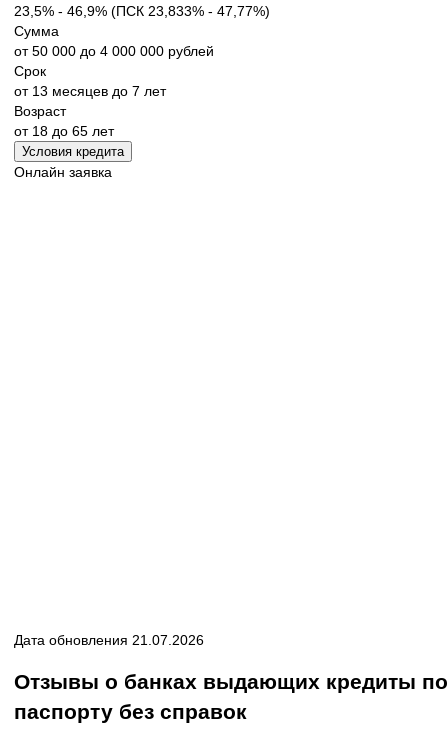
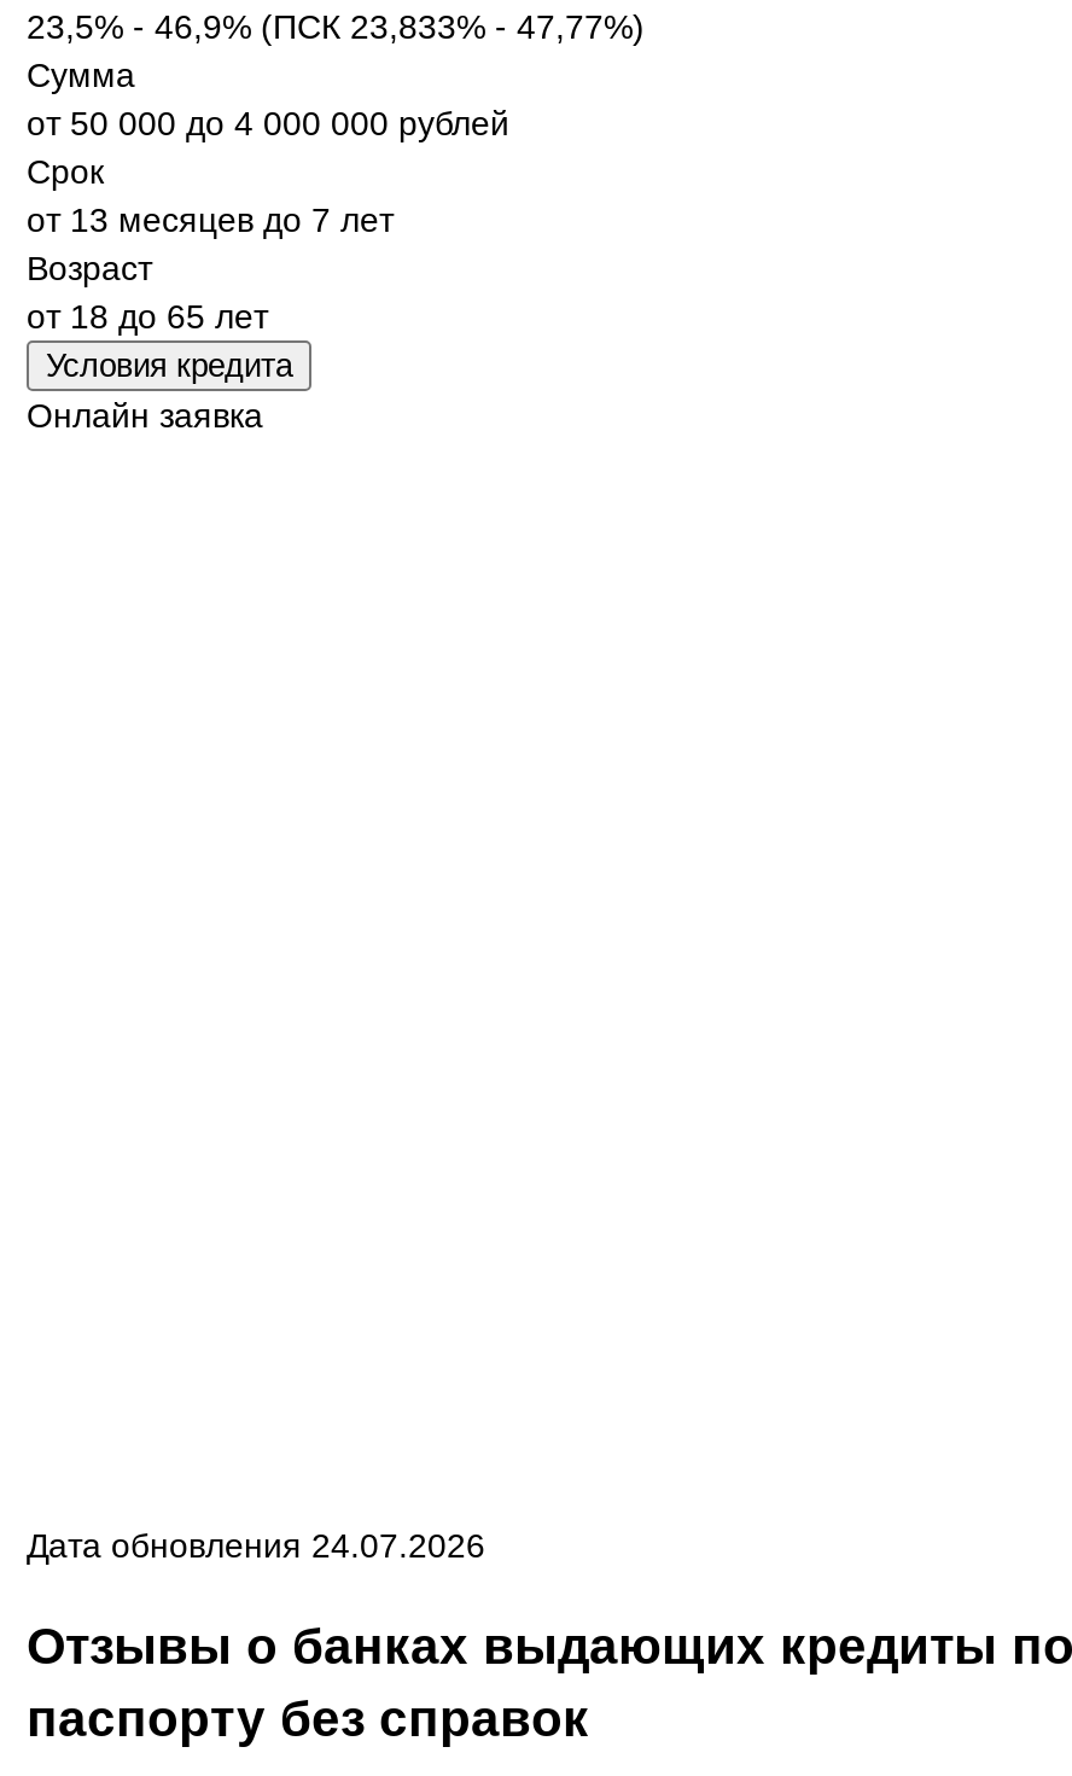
[14,631,204,647] Дата обновления 21.07.2026 -> [27,1525,485,1564] Дата обновления 24.07.2026

